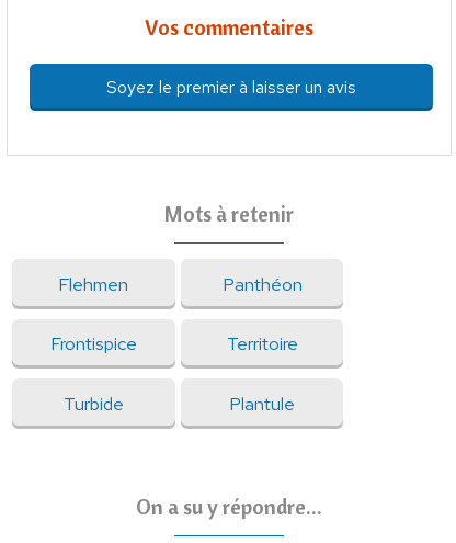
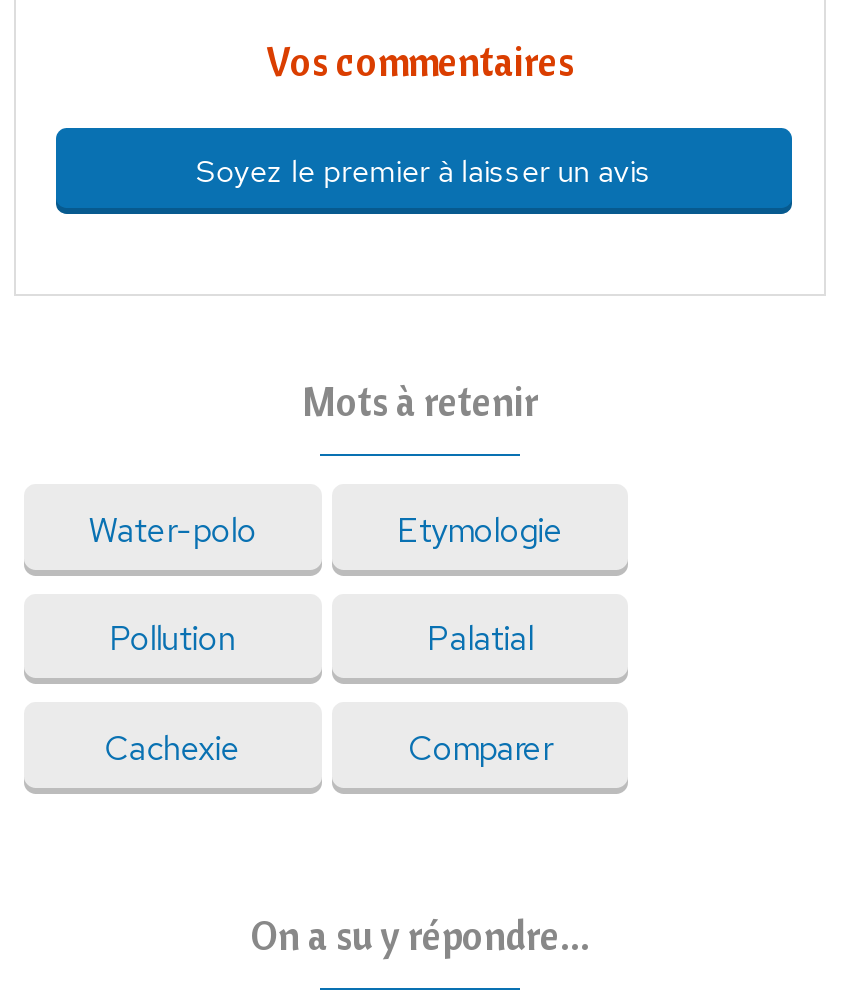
[58,272,302,296] Flehmen | Panthéon -> [88,508,563,552] Water-polo | Etymologie
[50,332,298,356] Frontispice | Territoire -> [109,617,533,661] Pollution | Palatial
[63,391,295,415] Turbide | Plantule -> [104,725,552,769] Cachexie | Comparer

